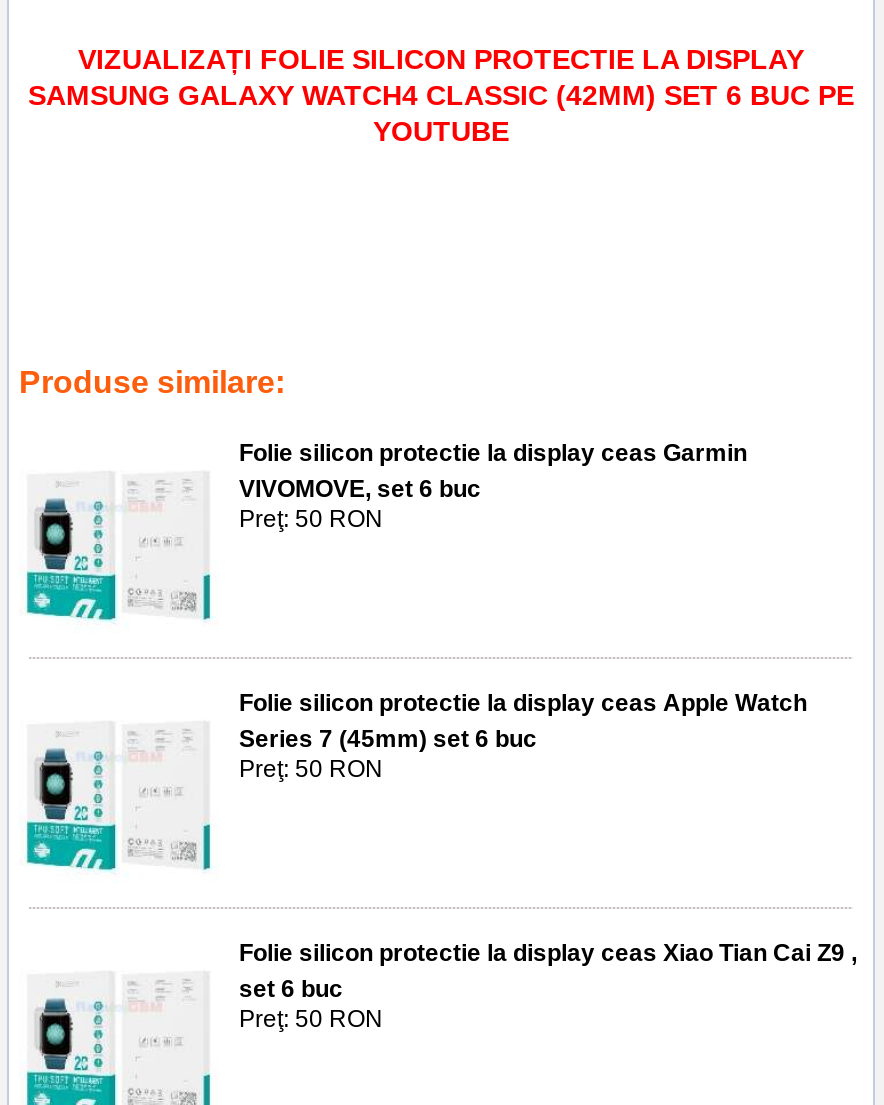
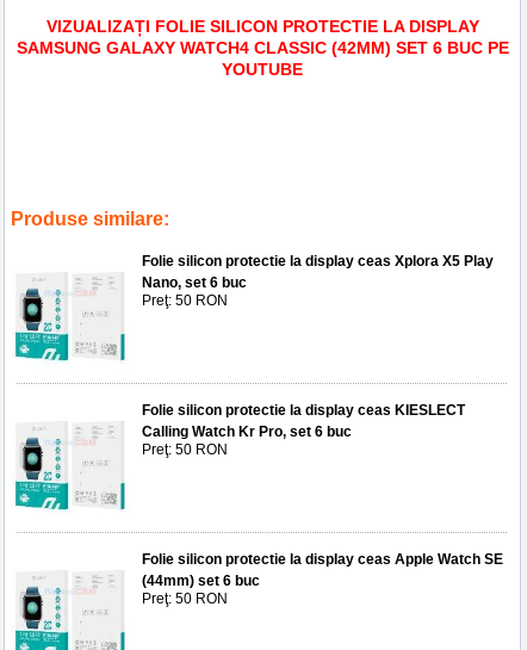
[239,440,747,504] Folie silicon protectie la display ceas Garmin | VIVOMOVE, set 6 buc -> [142,253,494,291] Folie silicon protectie la display ceas Xplora X5 Play | Nano, set 6 buc
[239,690,807,754] Folie silicon protectie la display ceas Apple Watch | Series 7 (45mm) set 6 buc -> [142,402,465,441] Folie silicon protectie la display ceas KIESLECT | Calling Watch Kr Pro, set 6 buc
[239,940,857,1004] Folie silicon protectie la display ceas Xiao Tian Cai Z9 , | set 6 buc -> [142,551,503,590] Folie silicon protectie la display ceas Apple Watch SE | (44mm) set 6 buc

